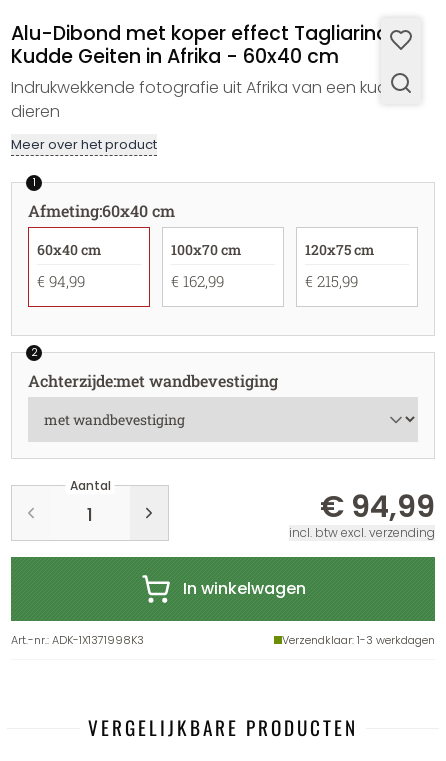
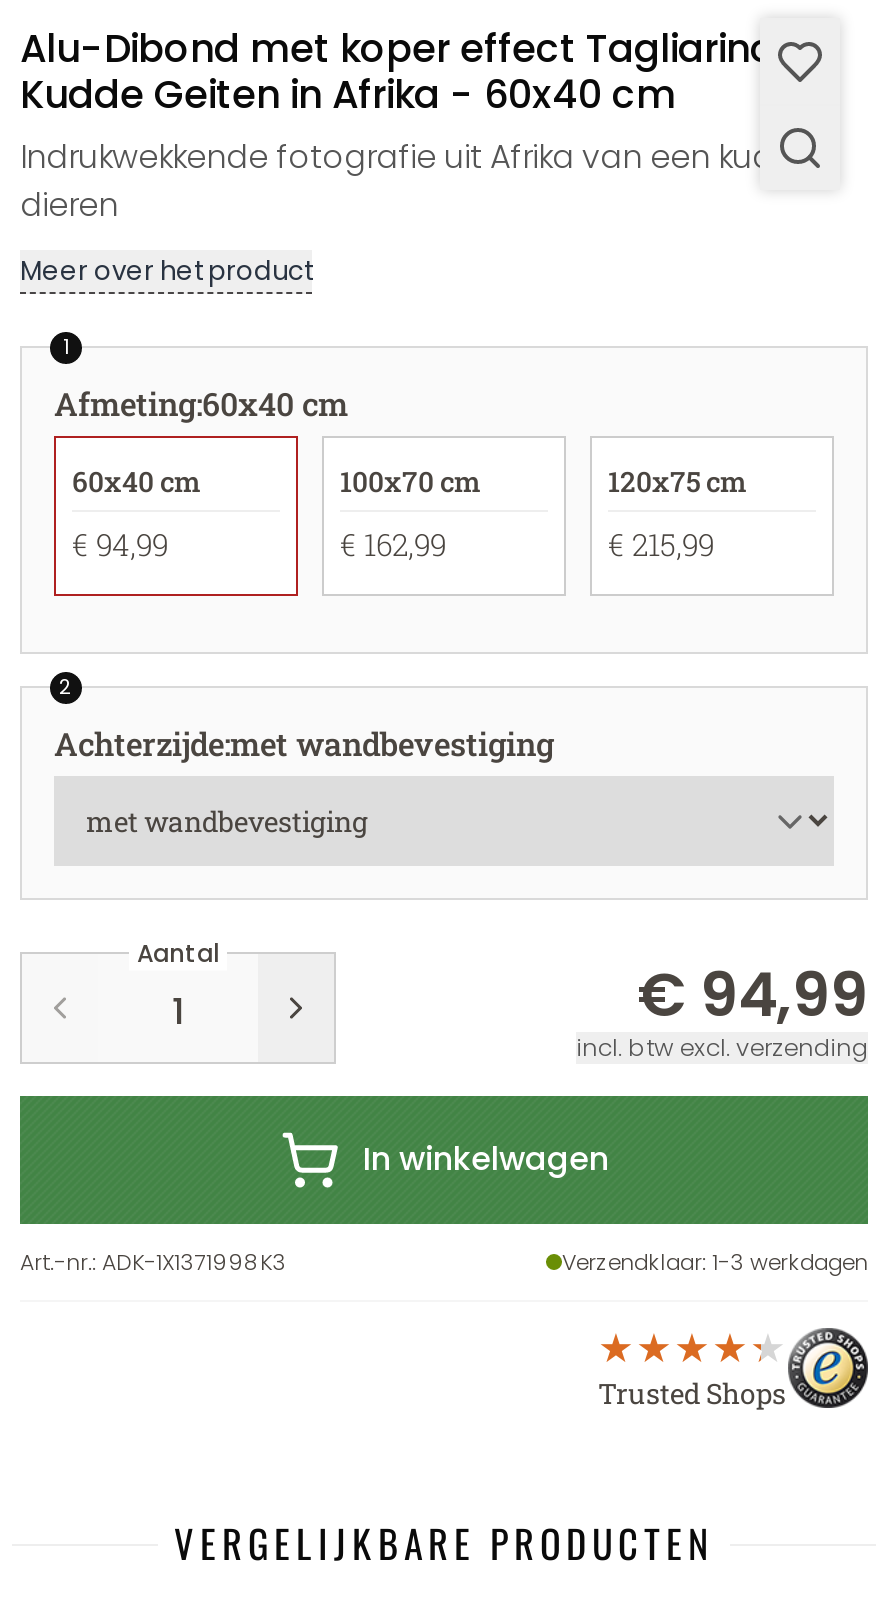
none -> [598,1374,786,1412] Trusted Shops

